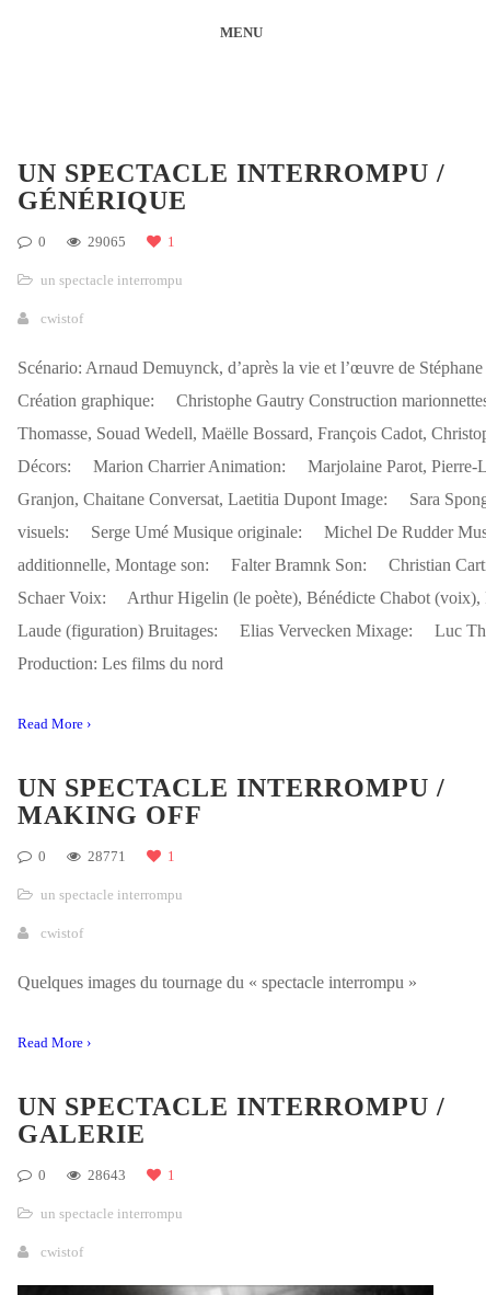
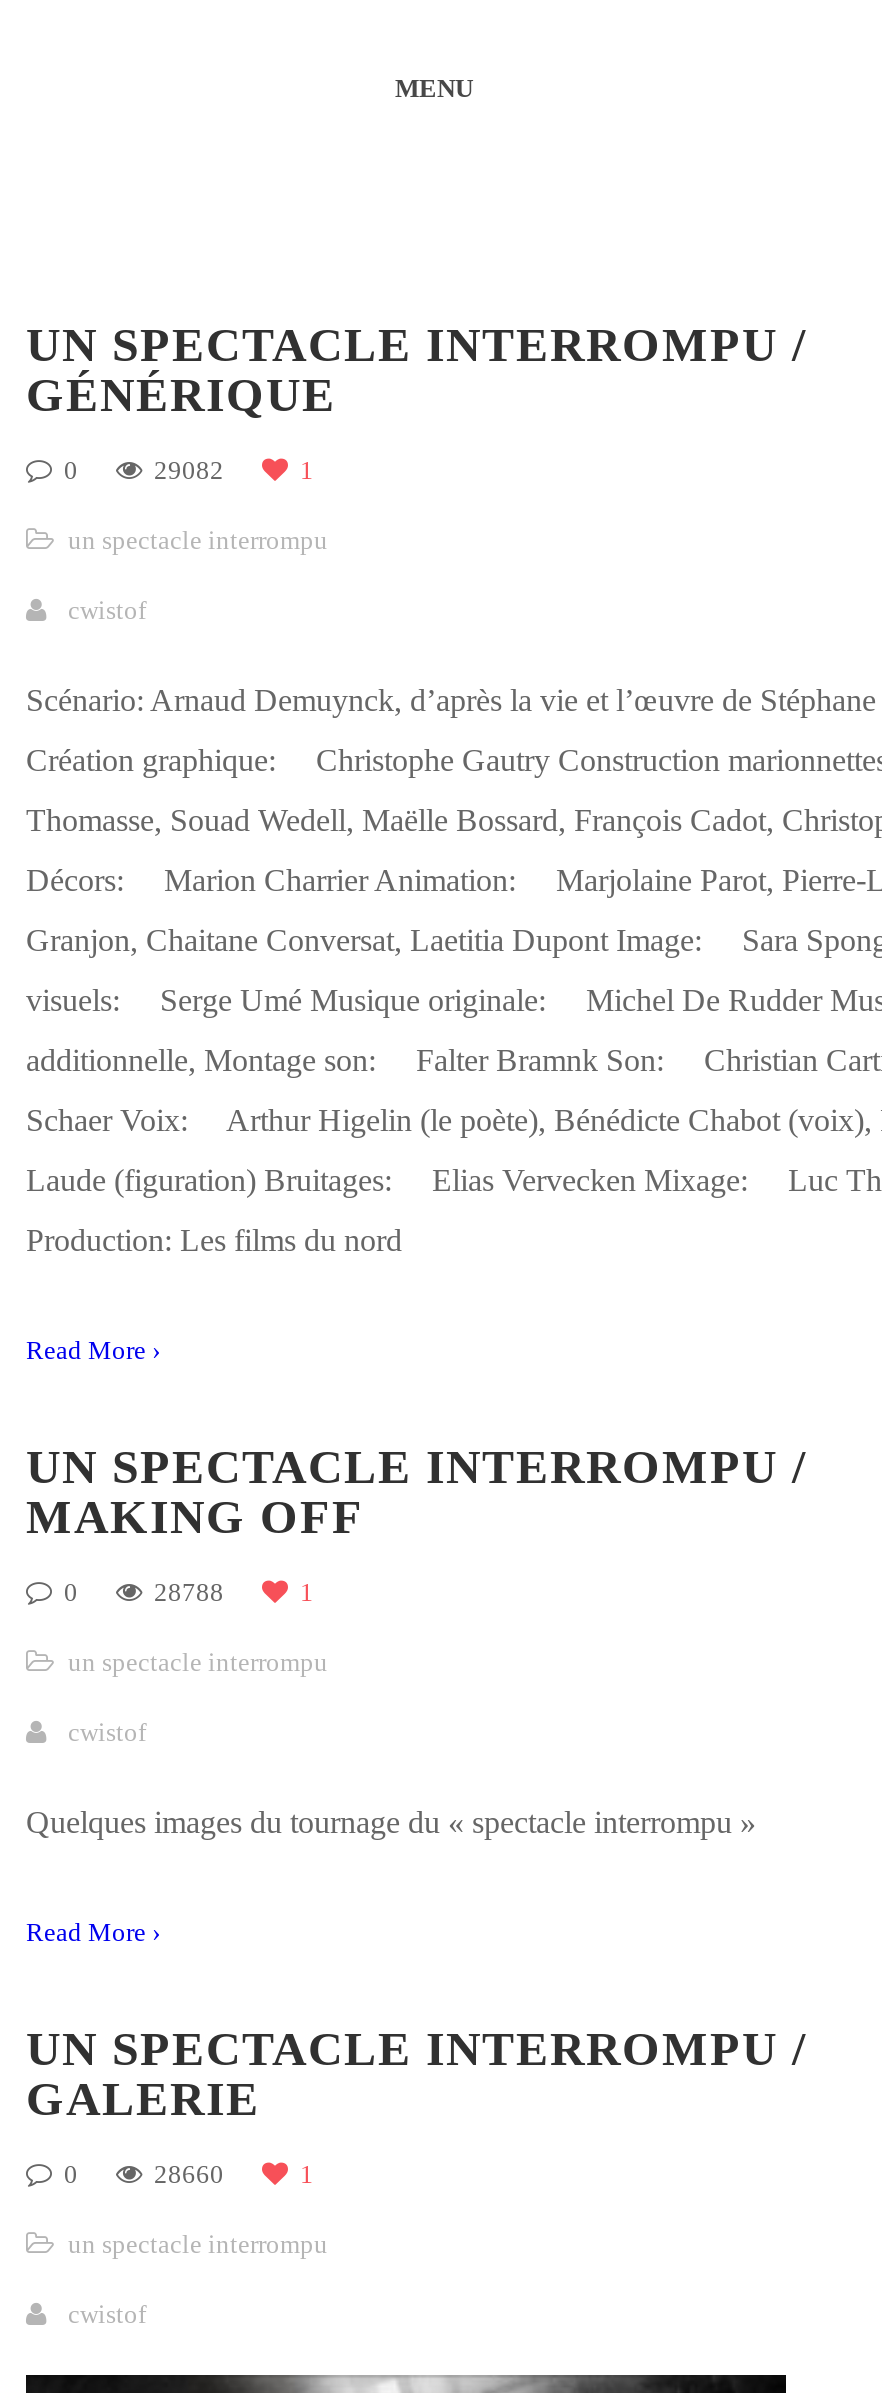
[88,233,126,250] 29065 -> [154,455,224,485] 29082
[88,848,126,864] 28771 -> [154,1577,224,1607] 28788
[88,1167,126,1183] 28643 -> [154,2159,224,2189] 28660

